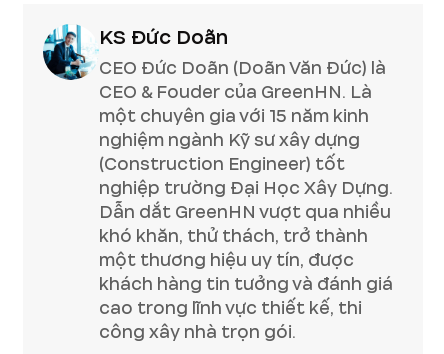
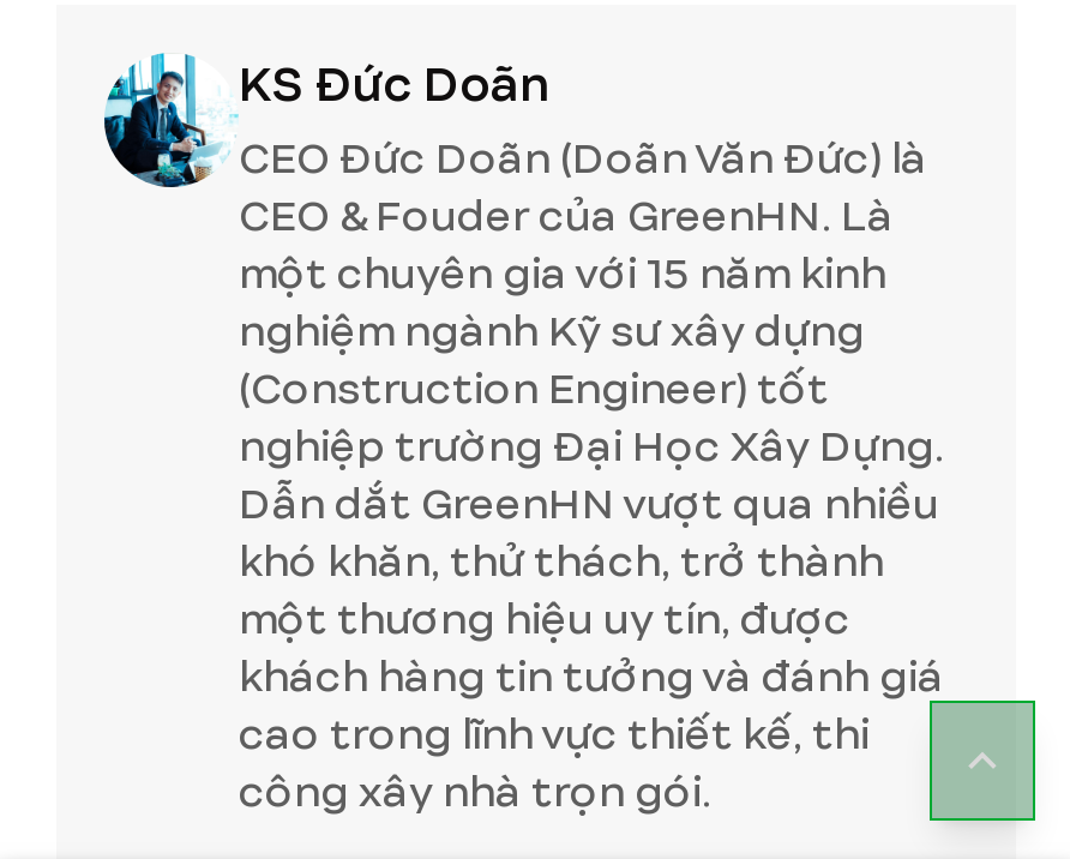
none -> [927,698,1038,828] [image]

